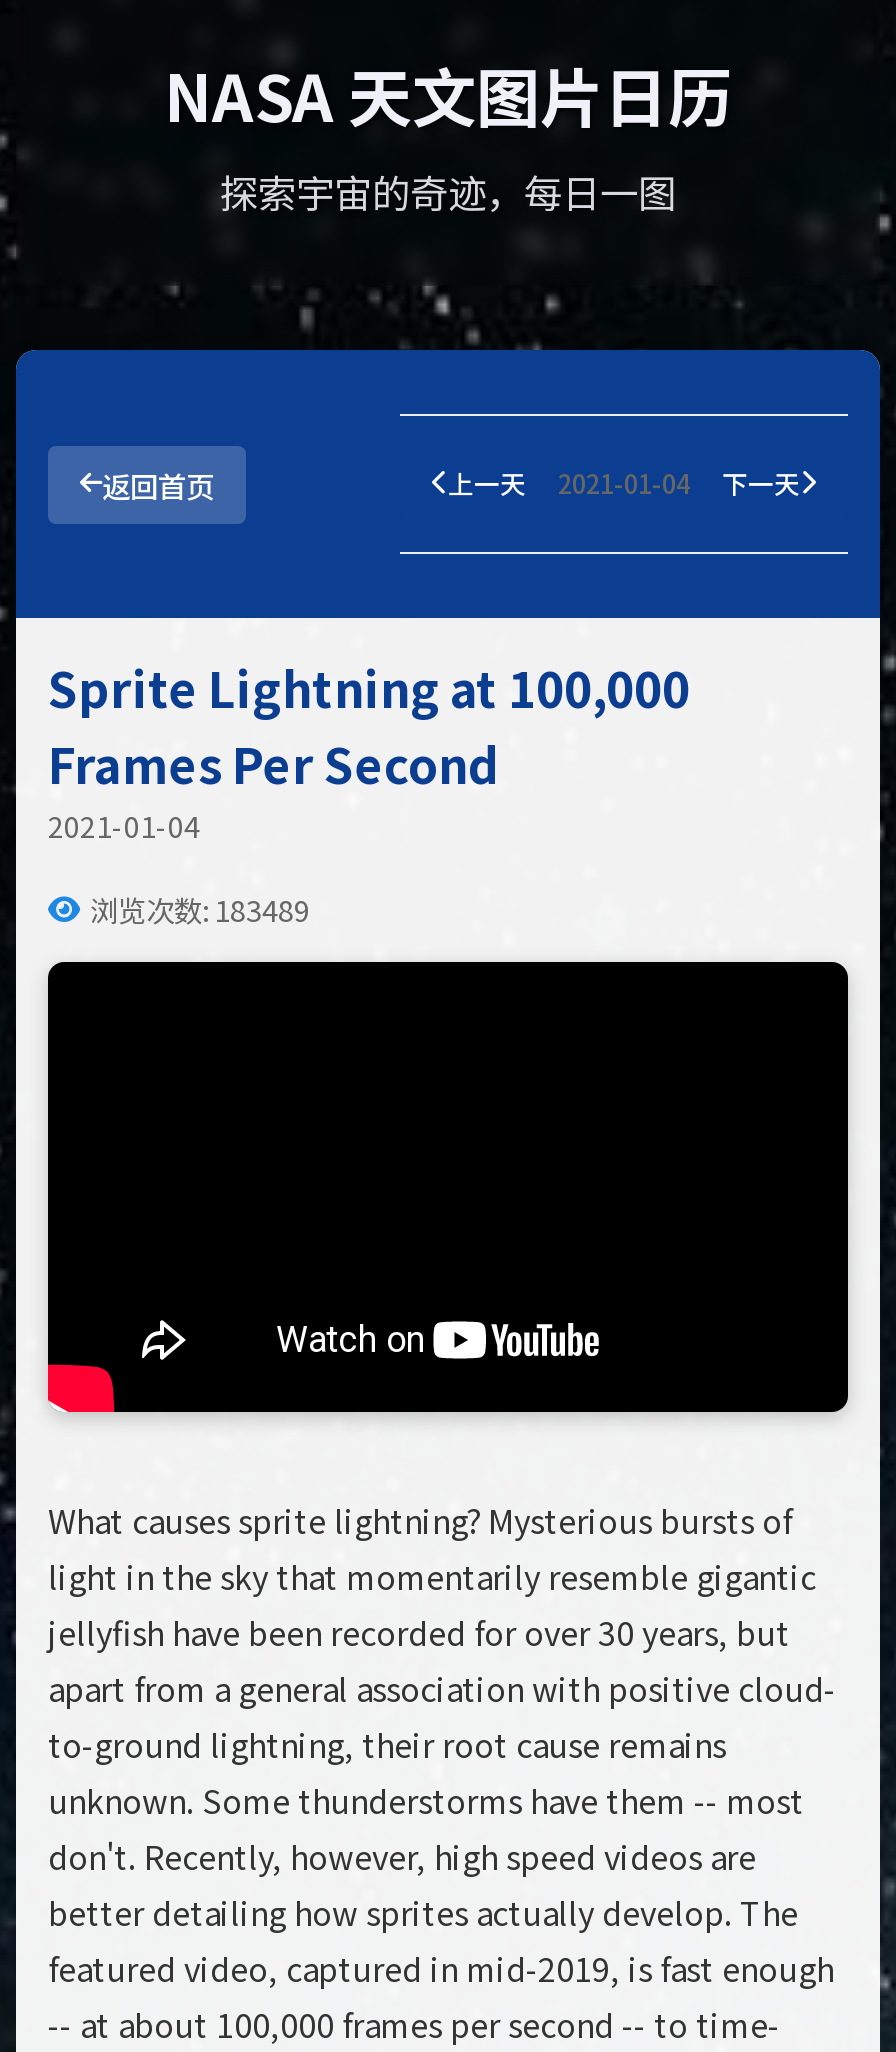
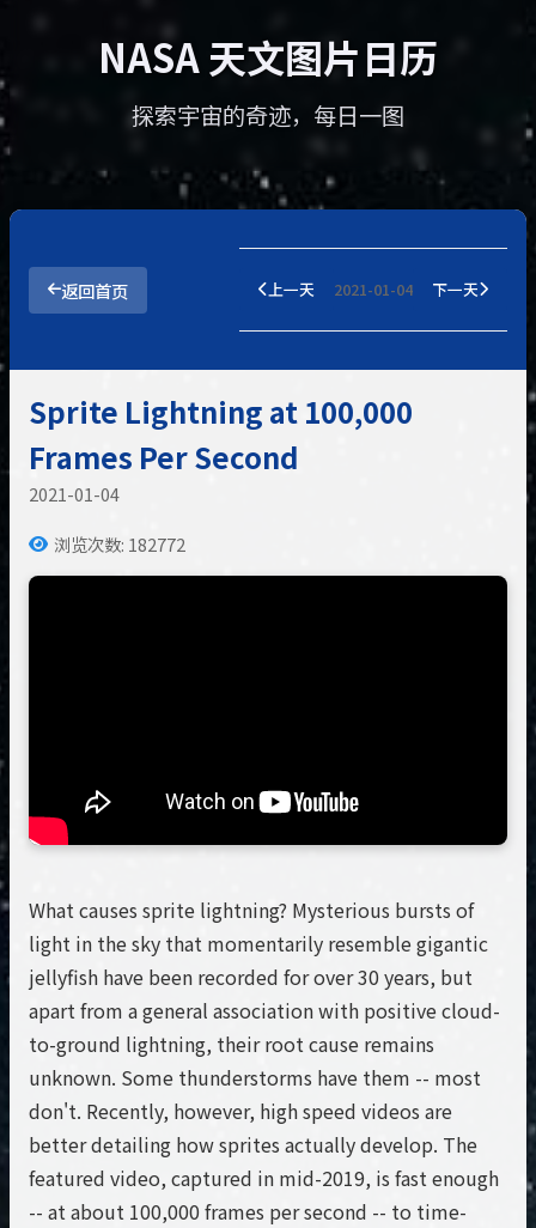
[90,888,310,930] 浏览次数: 183489 -> [54,531,185,557] 浏览次数: 182772

